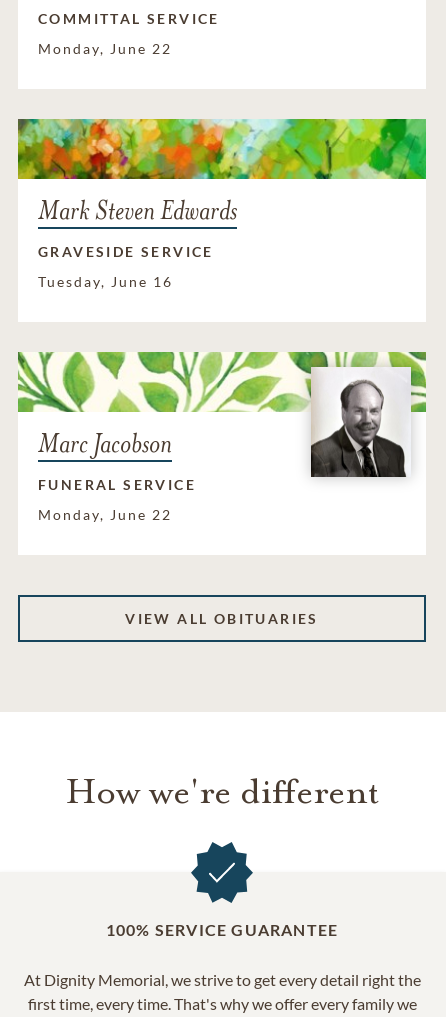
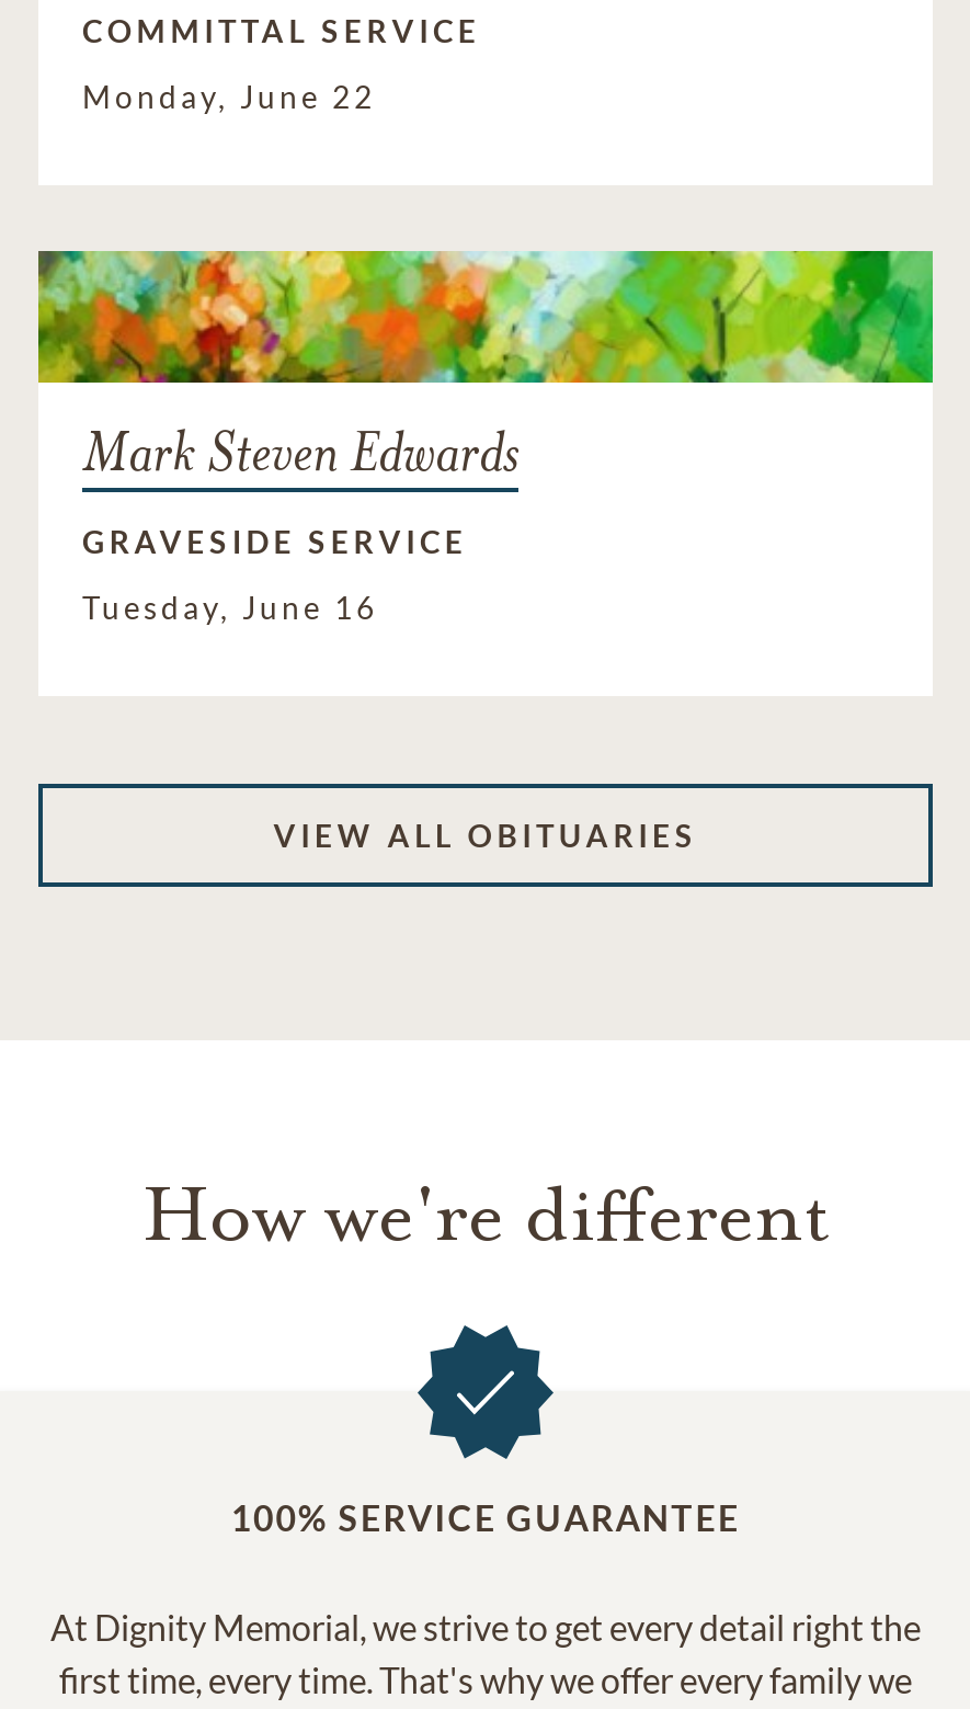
[18,351,427,523] [image] | Marc Jacobson | FUNERAL SERVICE | Monday, June 22 -> none

